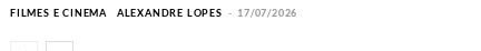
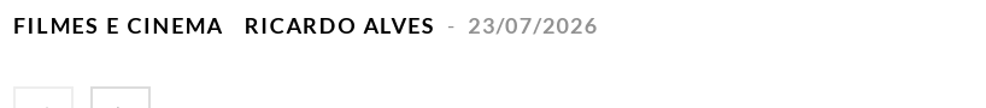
[117,6,298,19] ALEXANDRE LOPES - 17/07/2026 -> [244,11,598,38] RICARDO ALVES - 23/07/2026

